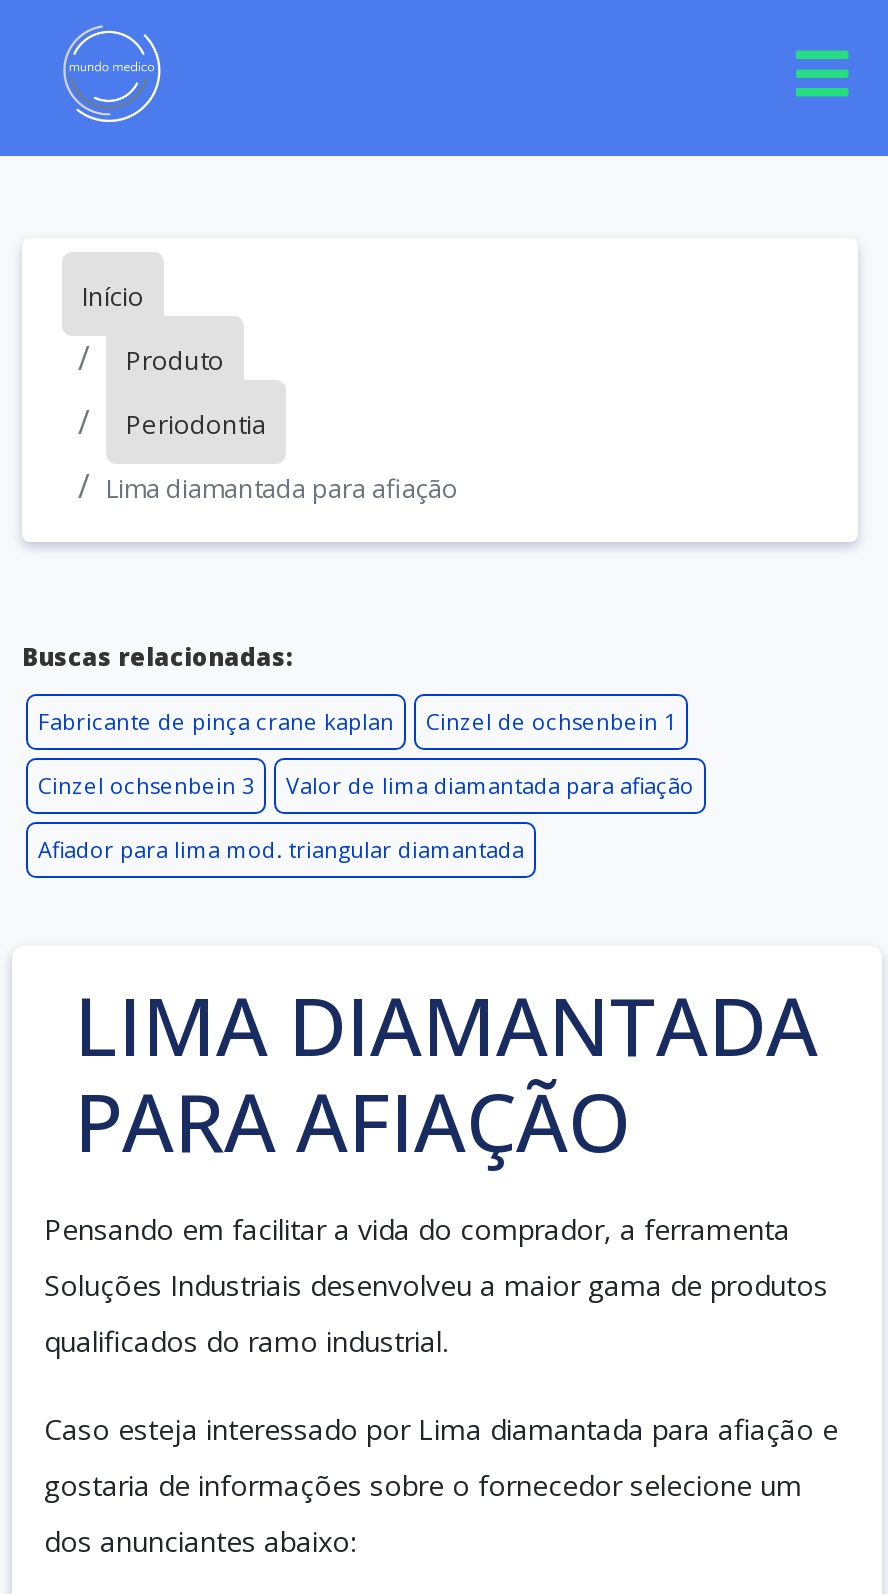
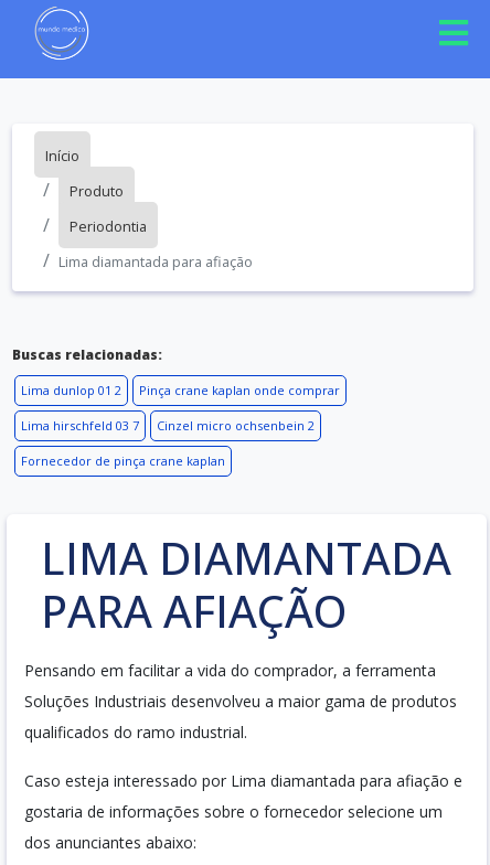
[38,706,676,736] Fabricante de pinça crane kaplan | Cinzel de ochsenbein 1 -> [21,382,340,398] Lima dunlop 01 2 | Pinça crane kaplan onde comprar
[38,770,694,800] Cinzel ochsenbein 3 | Valor de lima diamantada para afiação -> [21,417,315,433] Lima hirschfeld 03 7 | Cinzel micro ochsenbein 2
[38,834,524,864] Afiador para lima mod. triangular diamantada -> [21,452,225,469] Fornecedor de pinça crane kaplan

